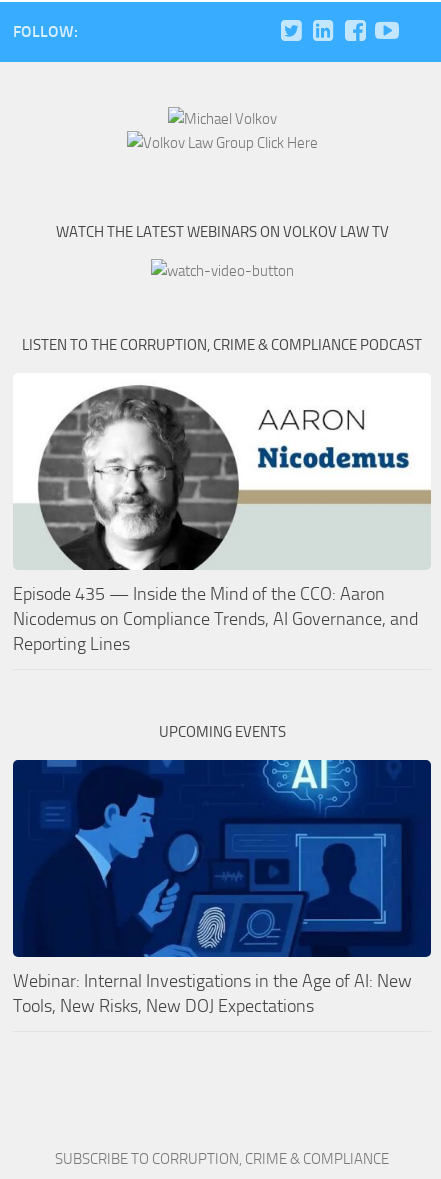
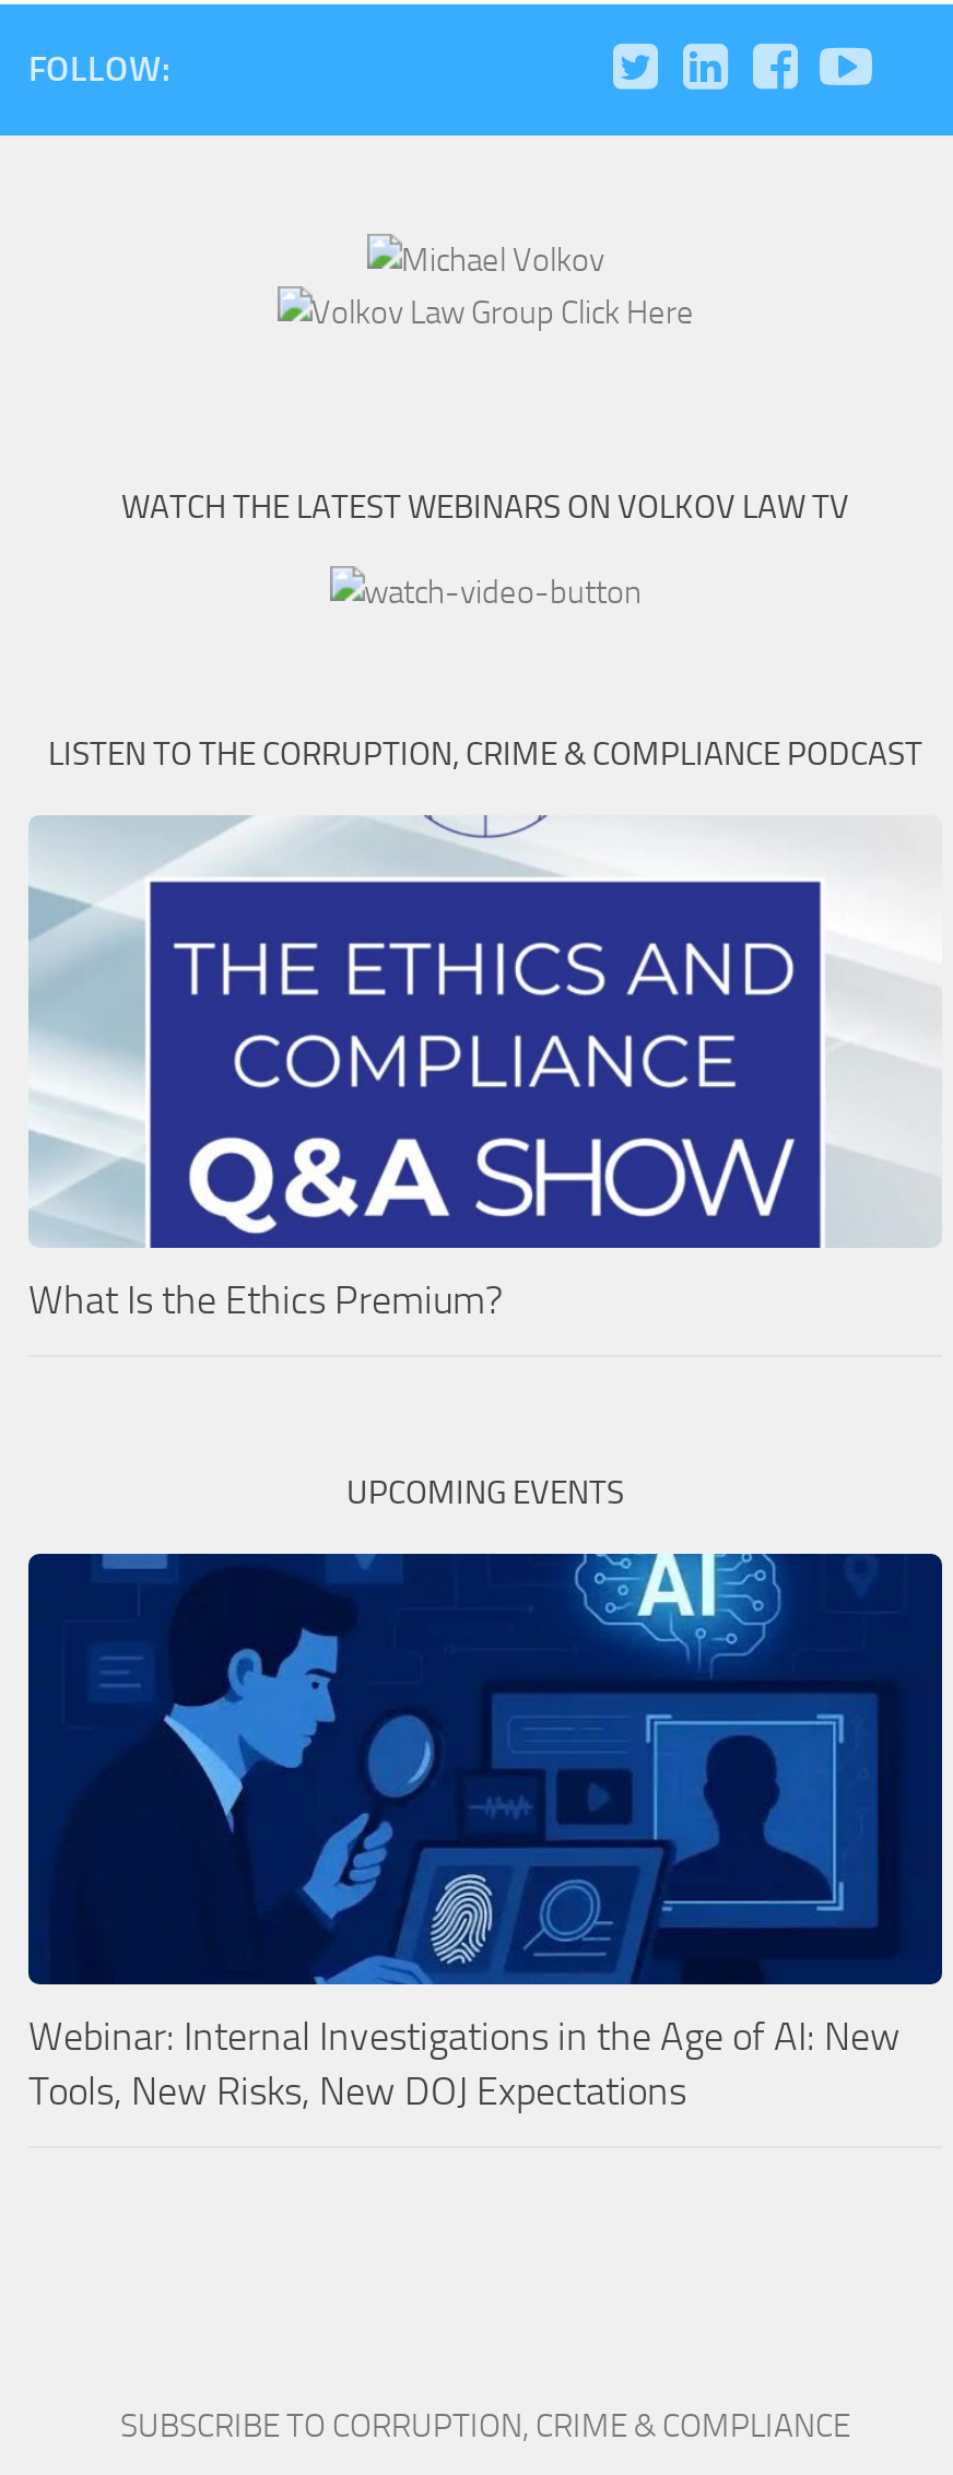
[13,385,431,571] [image] -> [28,813,936,1150] [image]
[13,583,418,655] Episode 435 — Inside the Mind of the CCO: Aaron | Nicodemus on Compliance Trends, AI Governance, and | Reporting Lines -> [28,1275,503,1323] What Is the Ethics Premium?

